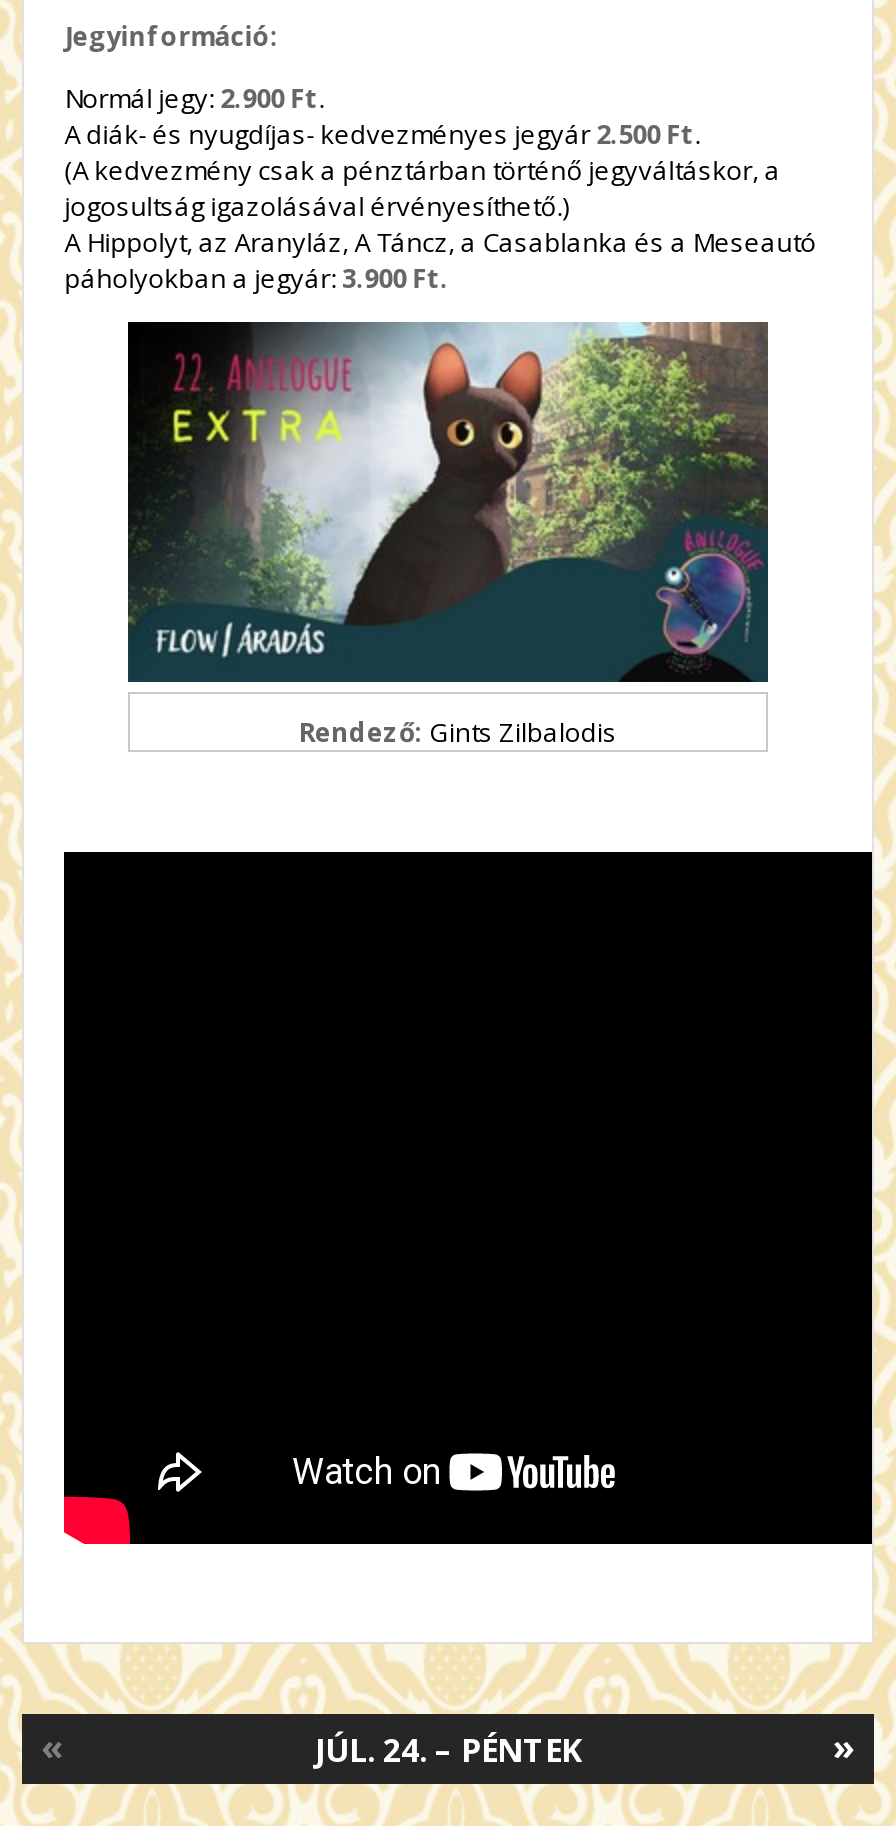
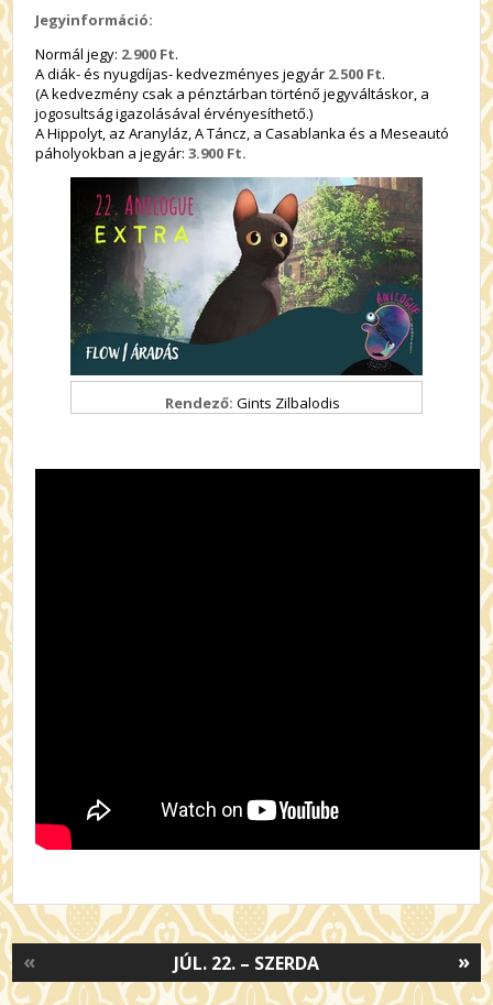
[315,1728,581,1772] JÚL. 24. – PÉNTEK -> [174,951,319,975] JÚL. 22. – SZERDA

